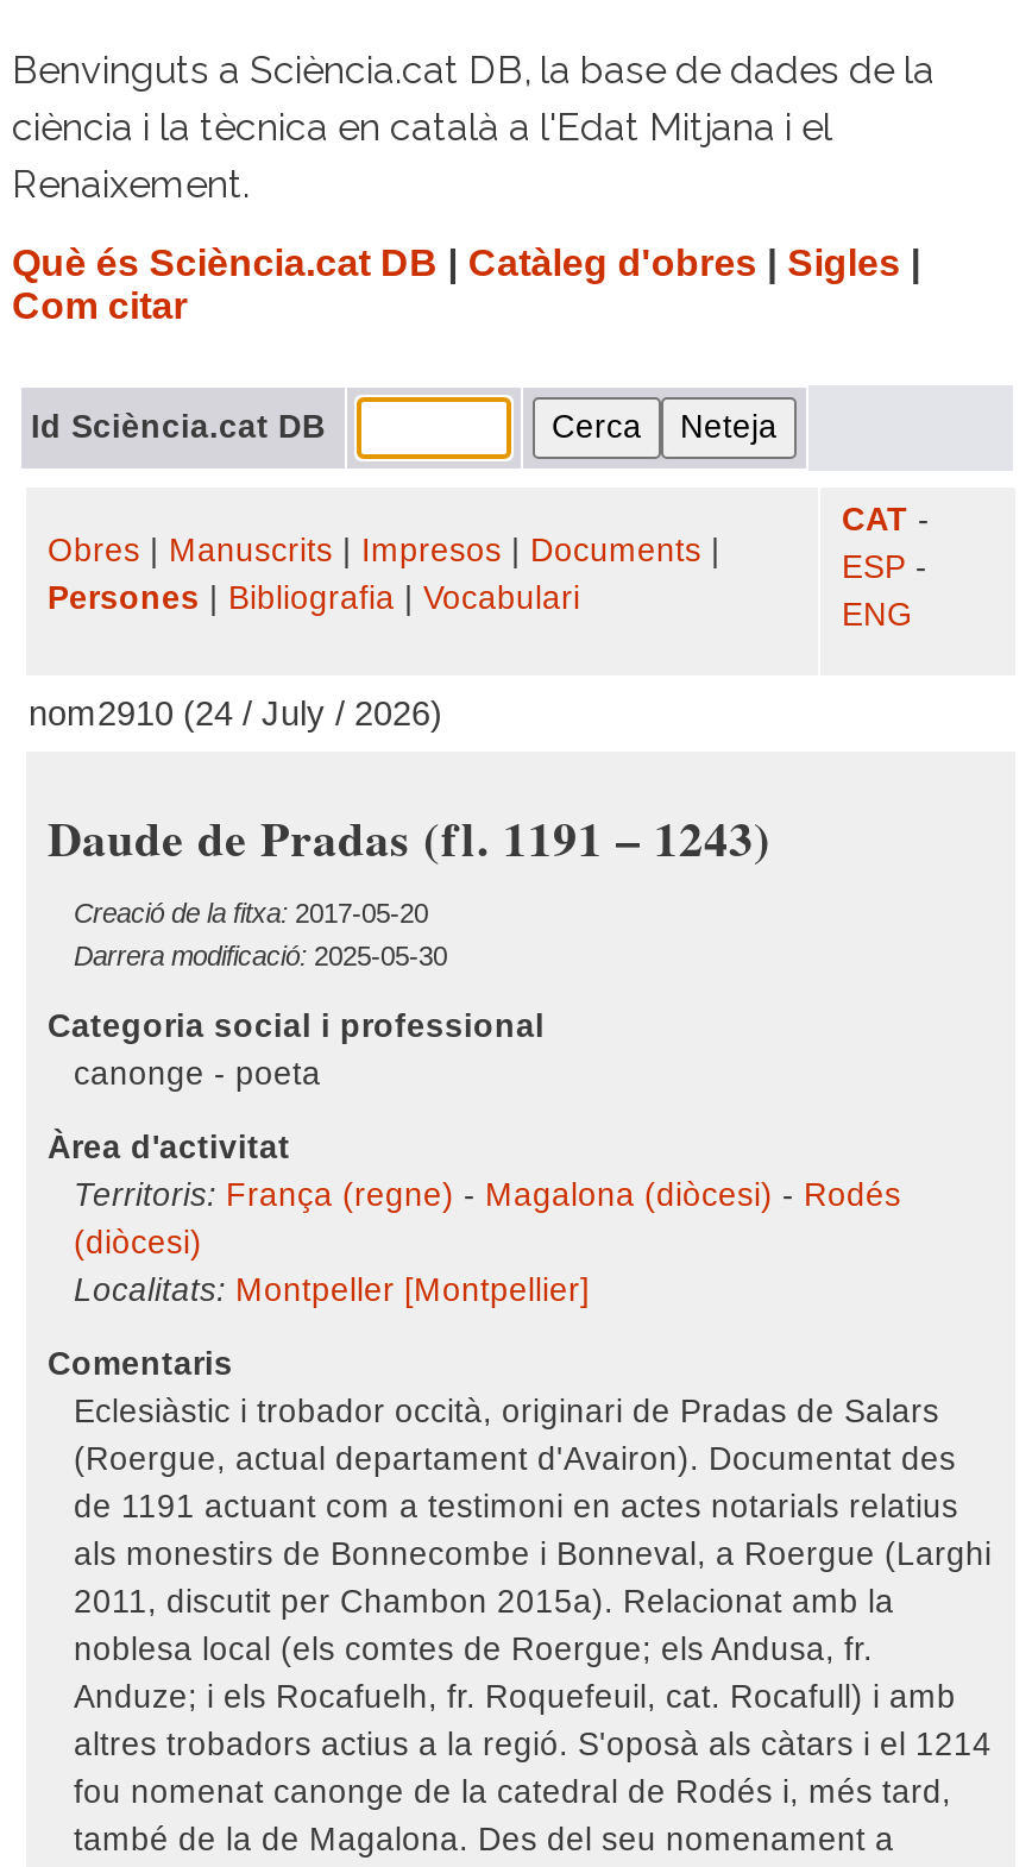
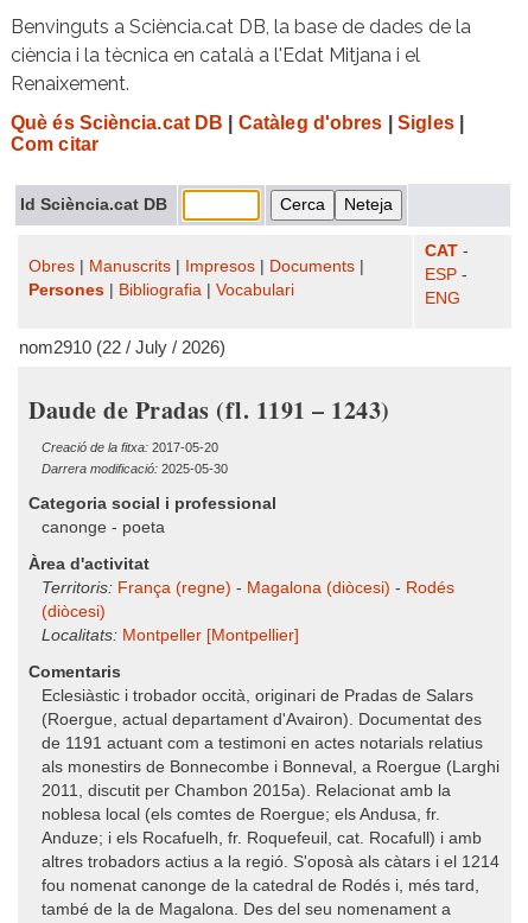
[29,694,442,733] nom2910 (24 / July / 2026) -> [19,338,225,357] nom2910 (22 / July / 2026)

